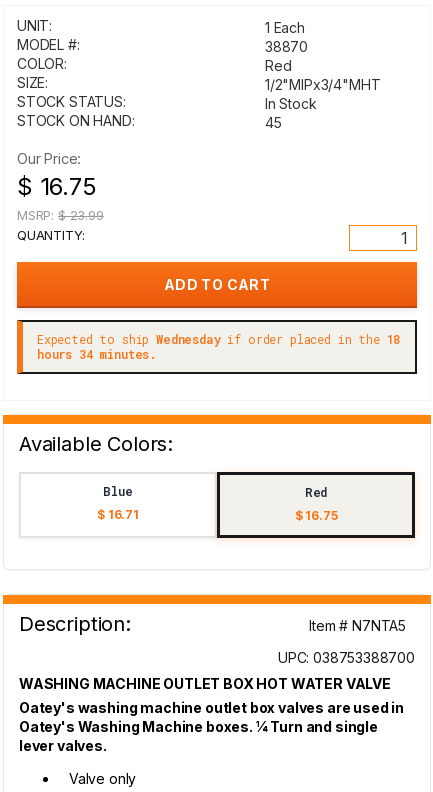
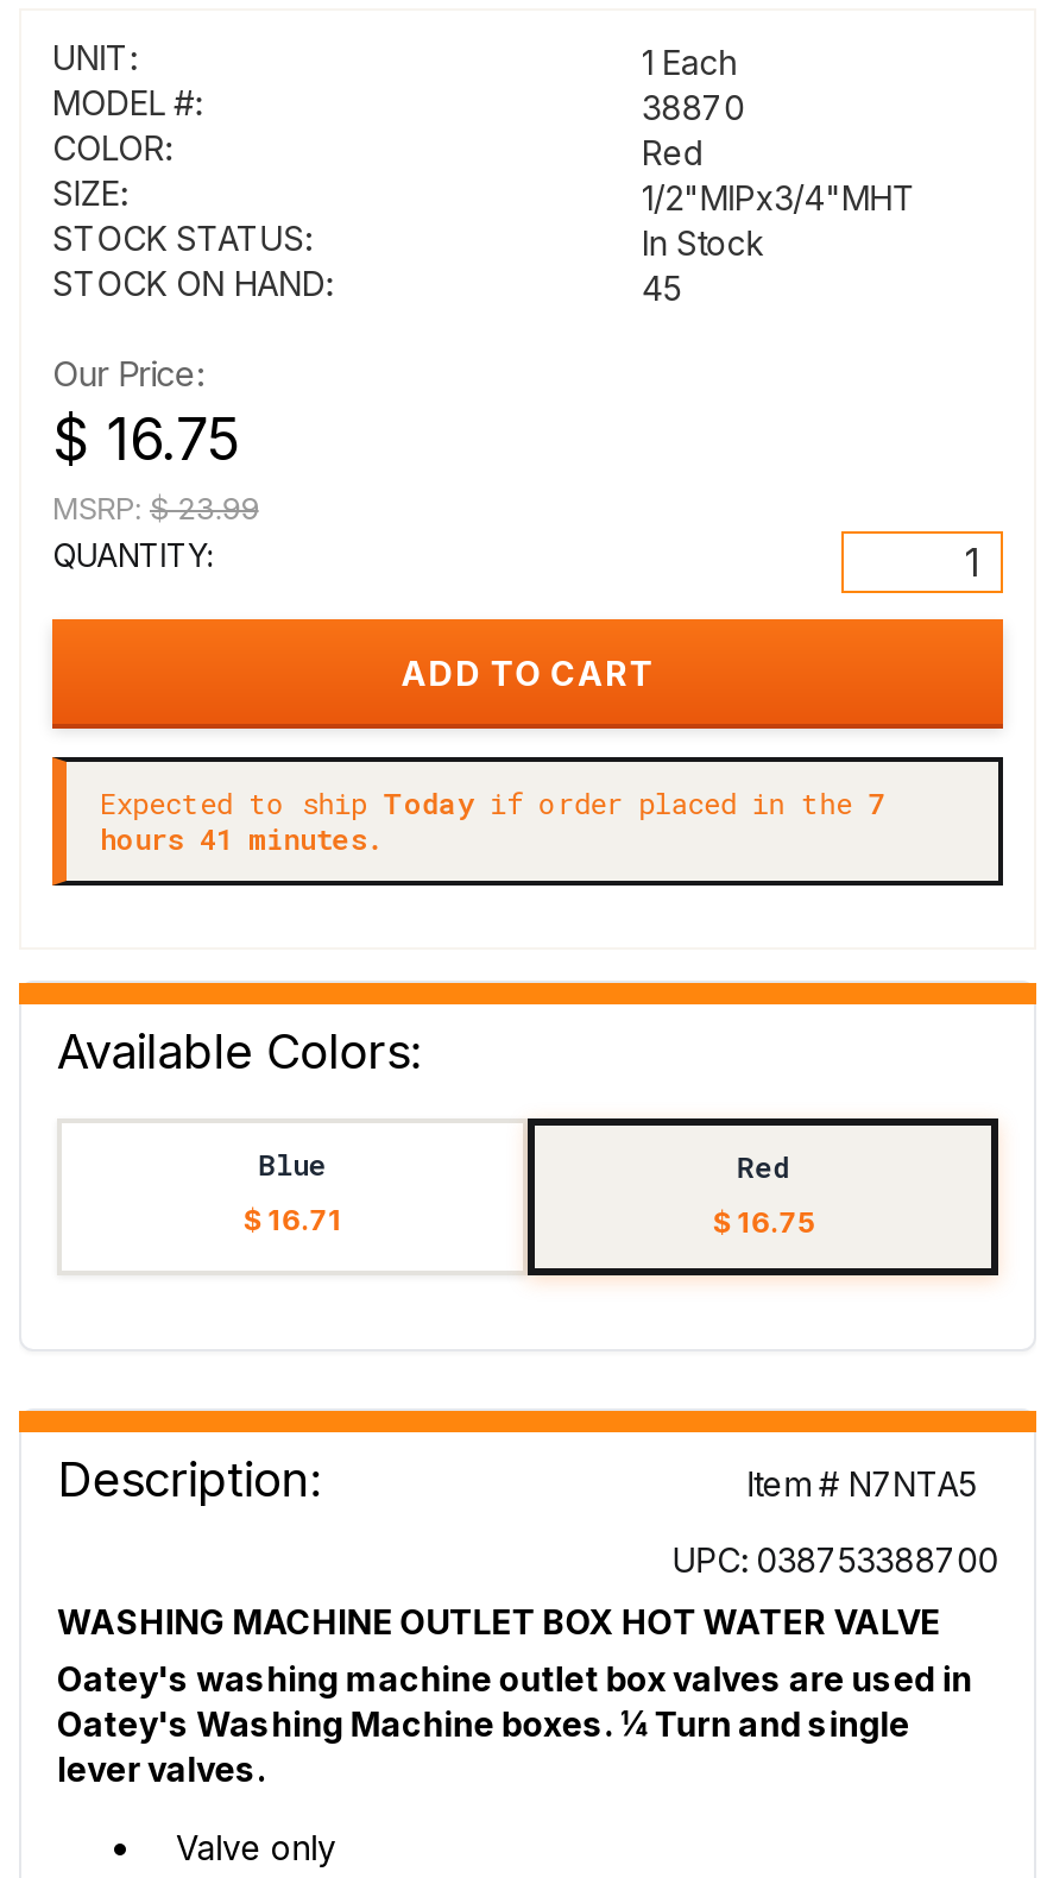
[37,331,400,347] Expected to ship Wednesday if order placed in the 18 -> [100,783,884,821] Expected to ship Today if order placed in the 7
[37,346,157,362] hours 34 minutes. -> [100,819,385,857] hours 41 minutes.

